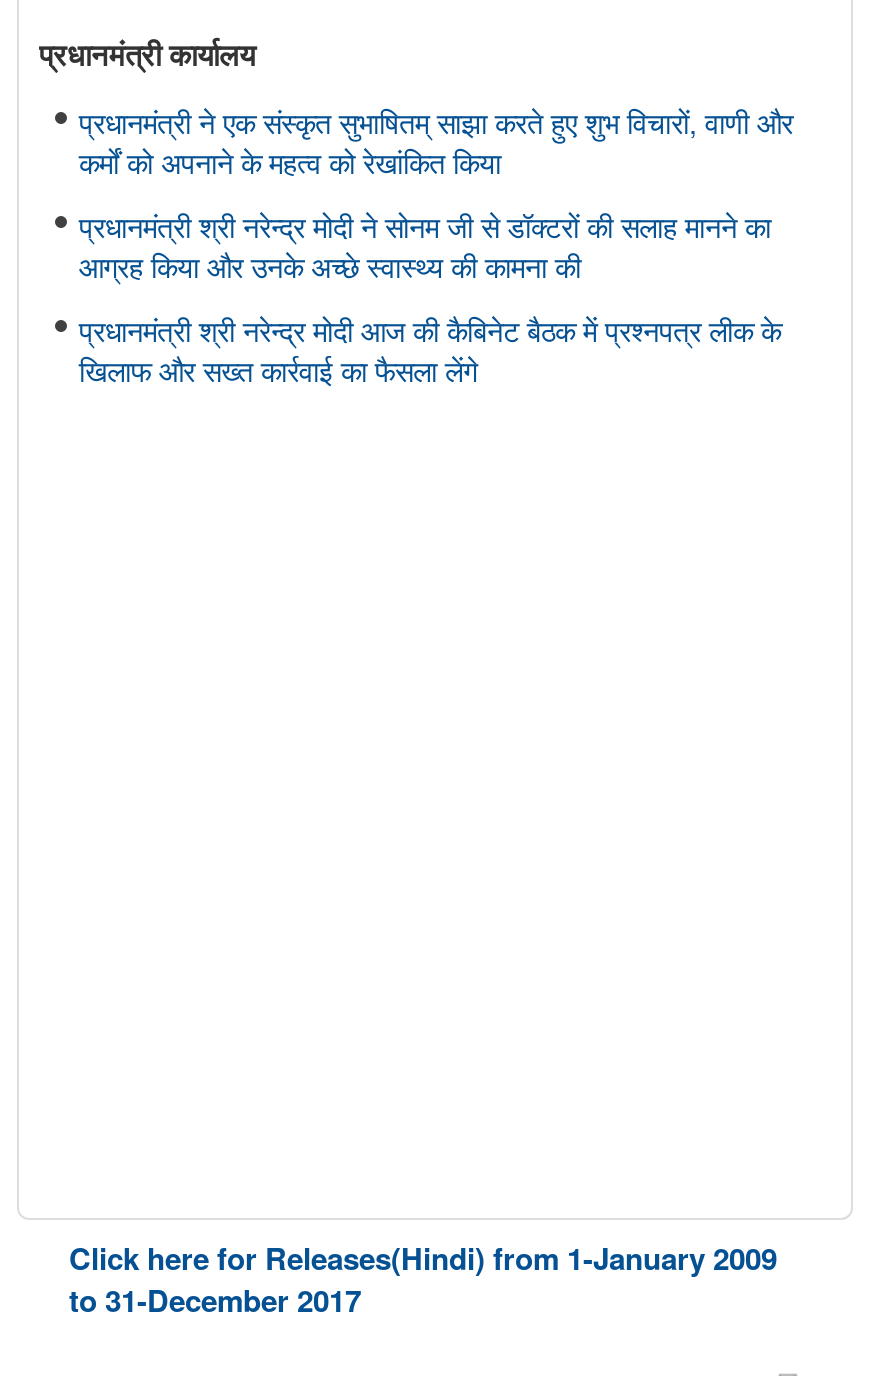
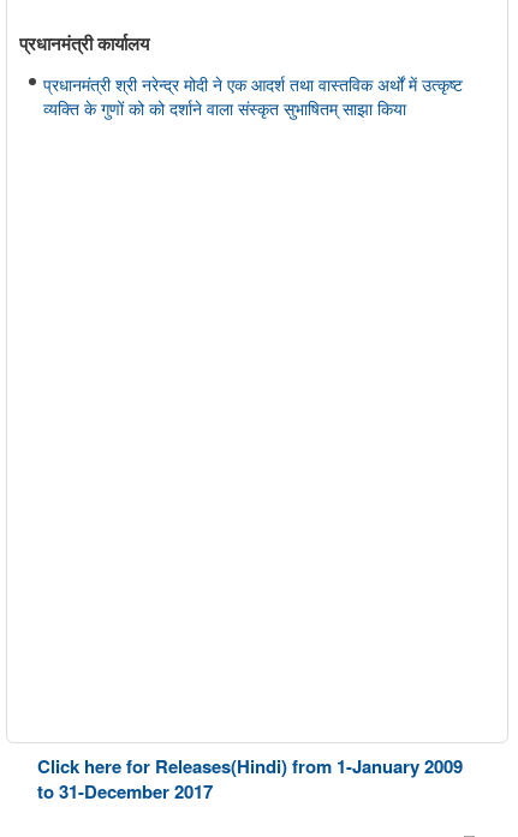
[79,100,793,390] प्रधानमंत्री ने एक संस्कृत सुभाषितम् साझा करते हुए शुभ विचारों, वाणी और | कर्मों को अपनाने के महत्व को रेखांकित किया | प्रधानमंत्री श्री नरेन्द्र मोदी ने सोनम जी से डॉक्टरों की सलाह मानने का | आग्रह किया और उनके अच्छे स्वास्थ्य की कामना की | प्रधानमंत्री श्री नरेन्द्र मोदी आज की कैबिनेट बैठक में प्रश्नपत्र लीक के | खिलाफ और सख्त कार्रवाई का फैसला लेंगे -> [43,71,463,120] प्रधानमंत्री श्री नरेन्द्र मोदी ने एक आदर्श तथा वास्तविक अर्थों में उत्कृष्ट | व्यक्ति के गुणों को को दर्शाने वाला संस्कृत सुभाषितम् साझा किया

